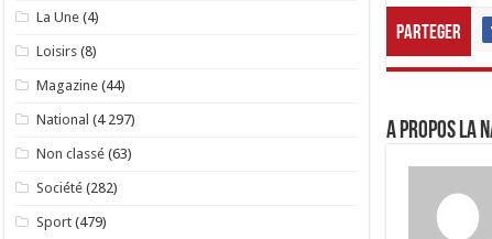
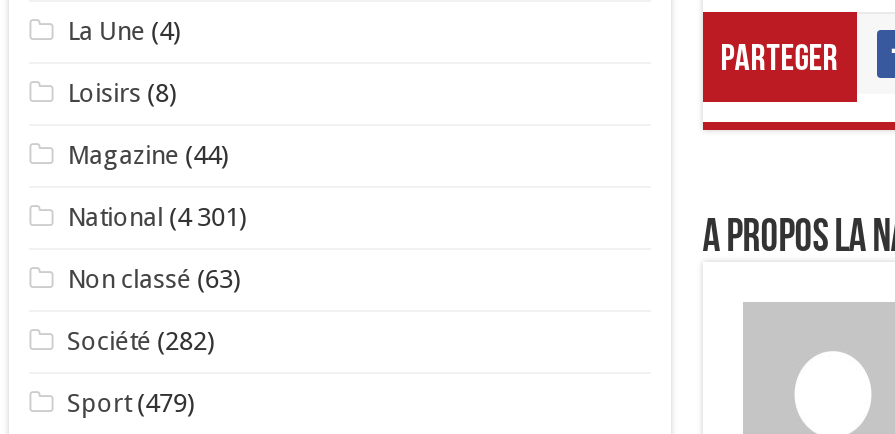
[36,112,135,128] National (4 297) -> [67,203,247,233] National (4 301)

